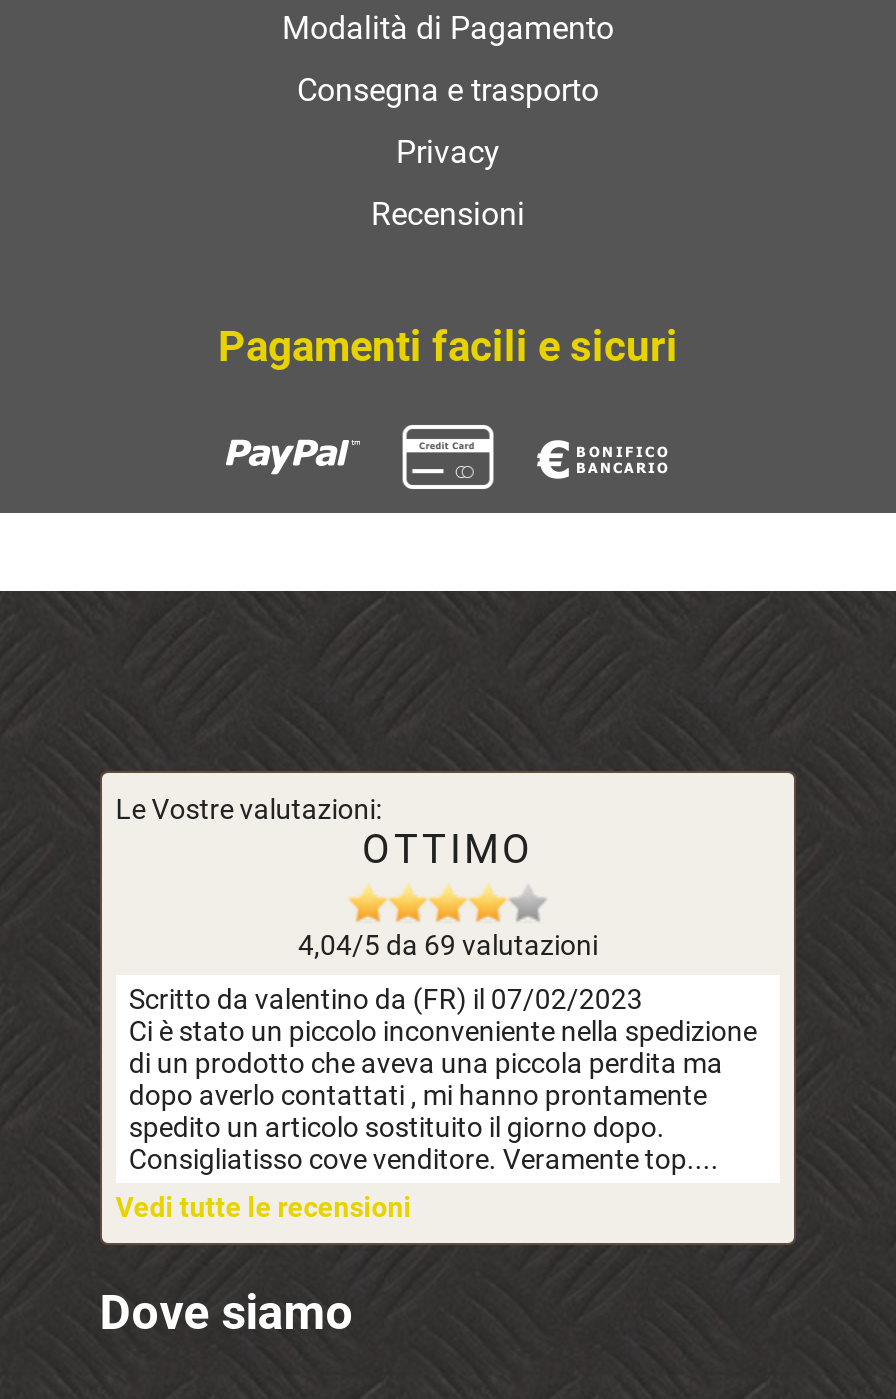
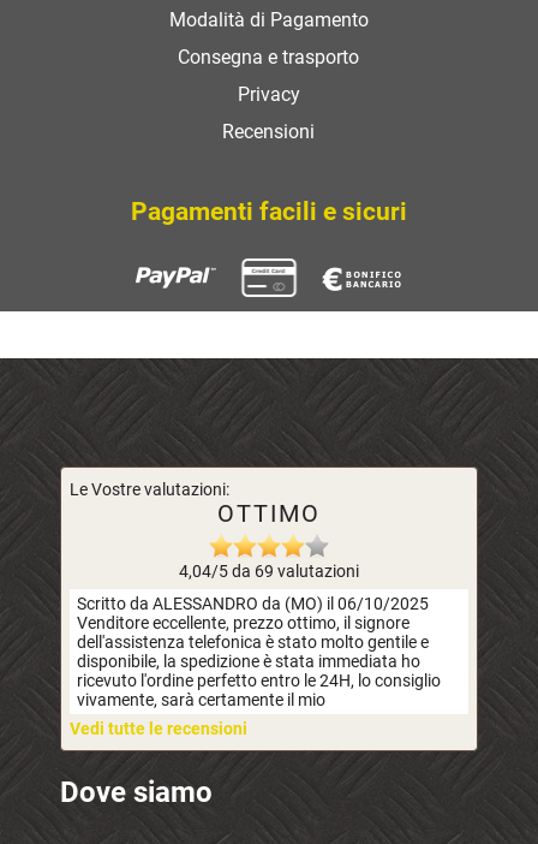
[129,983,757,1175] Scritto da valentino da (FR) il 07/02/2023 | Ci è stato un piccolo inconveniente nella spedizione | di un prodotto che aveva una piccola perdita ma | dopo averlo contattati , mi hanno prontamente | spedito un articolo sostituito il giorno dopo. | Consigliatisso cove venditore. Veramente top.... -> [77,594,441,709] Scritto da ALESSANDRO da (MO) il 06/10/2025 | Venditore eccellente, prezzo ottimo, il signore | dell'assistenza telefonica è stato molto gentile e | disponibile, la spedizione è stata immediata ho | ricevuto l'ordine perfetto entro le 24H, lo consiglio | vivamente, sarà certamente il mio

